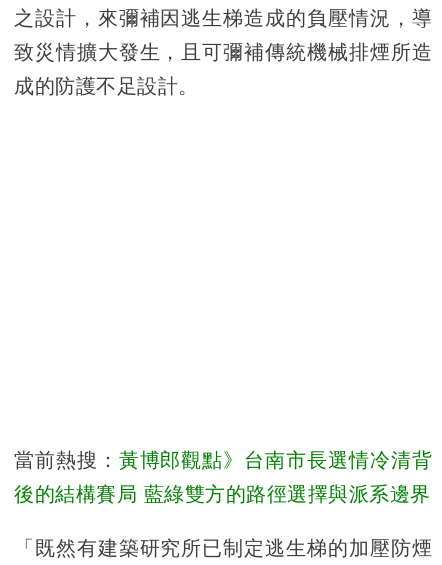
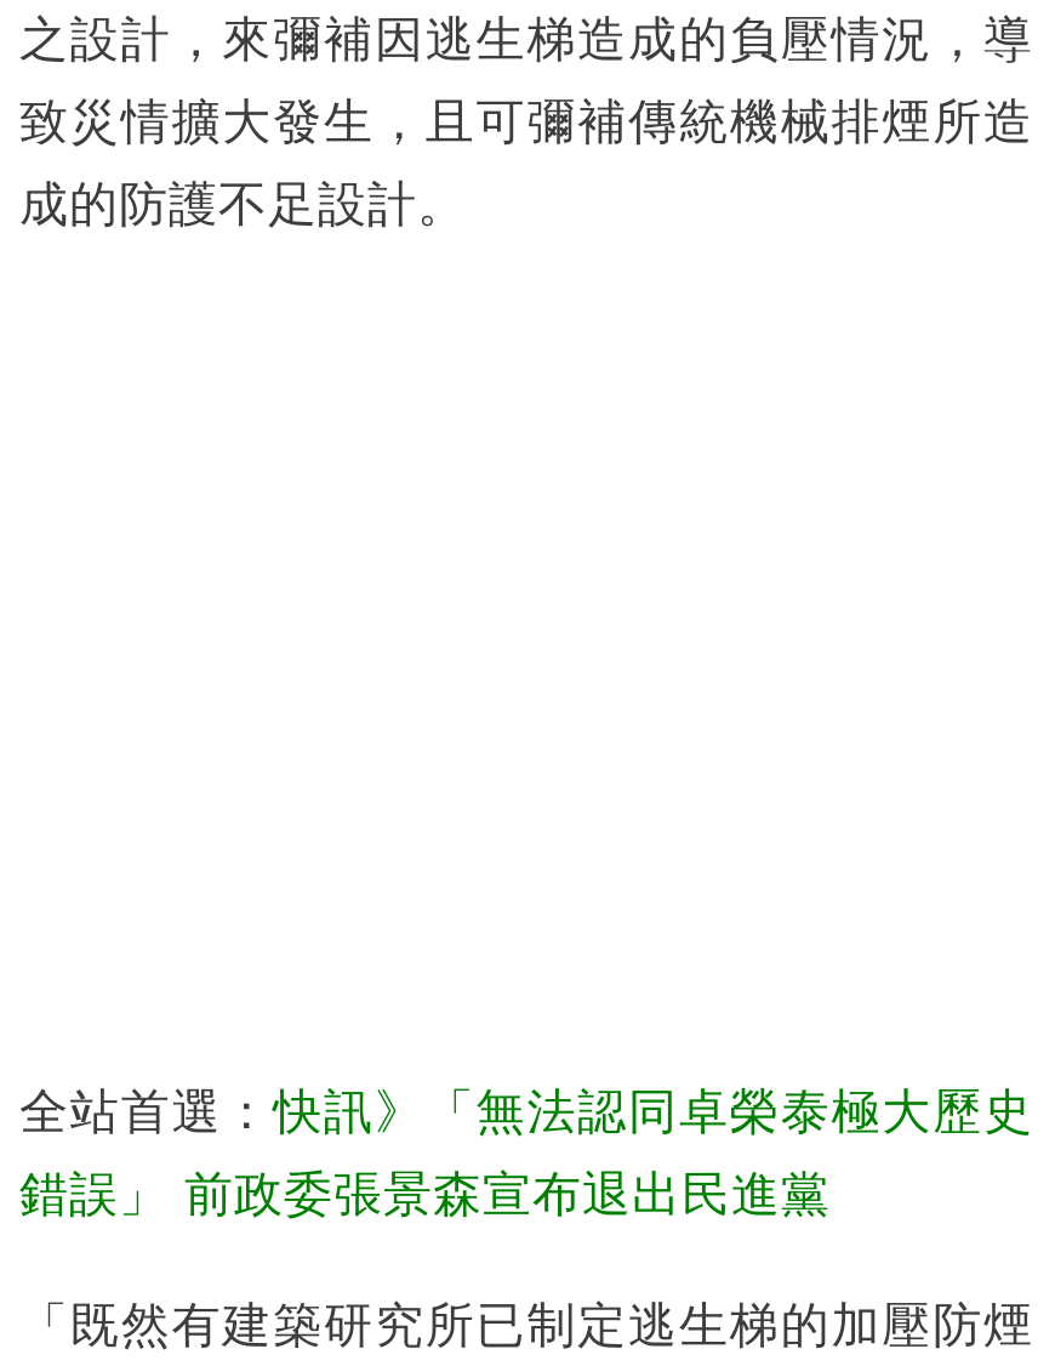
[14,449,432,471] 當前熱搜：黃博郎觀點》台南市長選情冷清背 -> [19,1084,1033,1137] 全站首選：快訊》「無法認同卓榮泰極大歷史
[14,483,430,505] 後的結構賽局 藍綠雙方的路徑選擇與派系邊界 -> [19,1166,831,1220] 錯誤」 前政委張景森宣布退出民進黨

